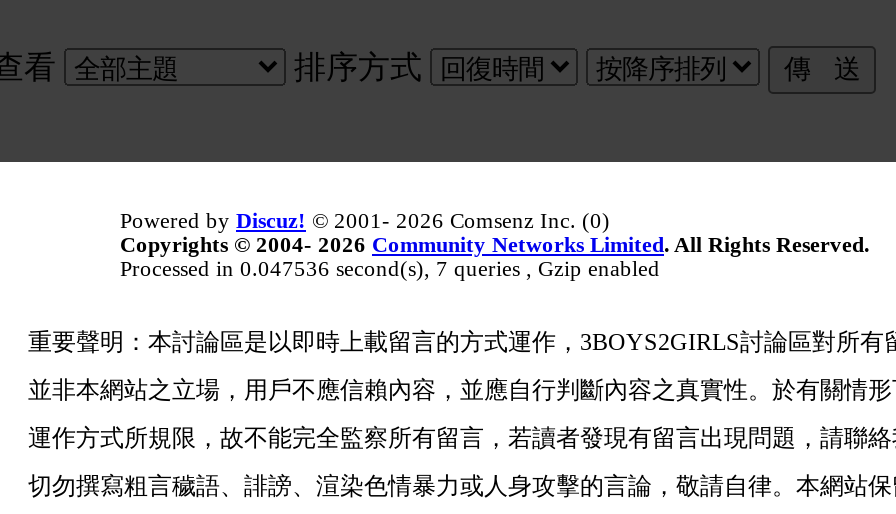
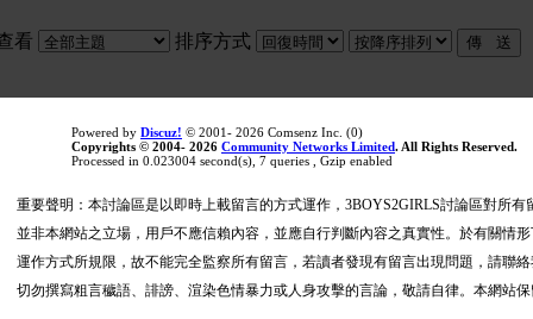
[120,256,660,280] Processed in 0.047536 second(s), 7 queries , Gzip enabled -> [71,154,393,168] Processed in 0.023004 second(s), 7 queries , Gzip enabled

